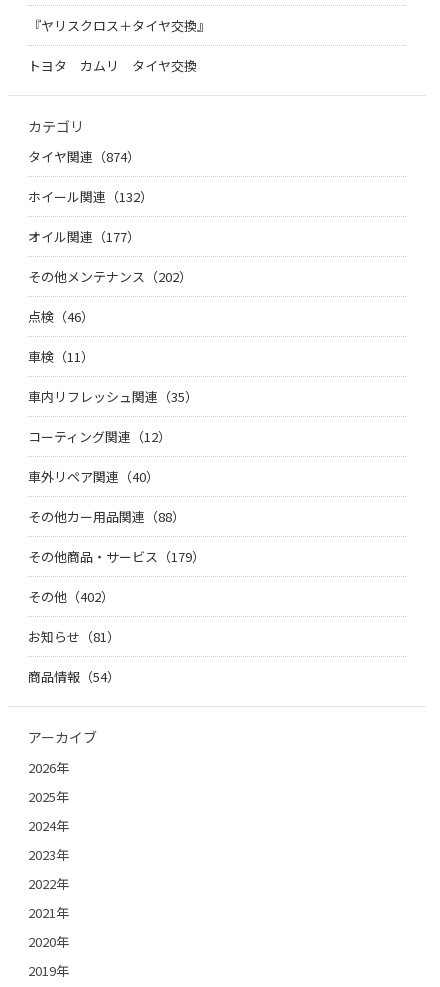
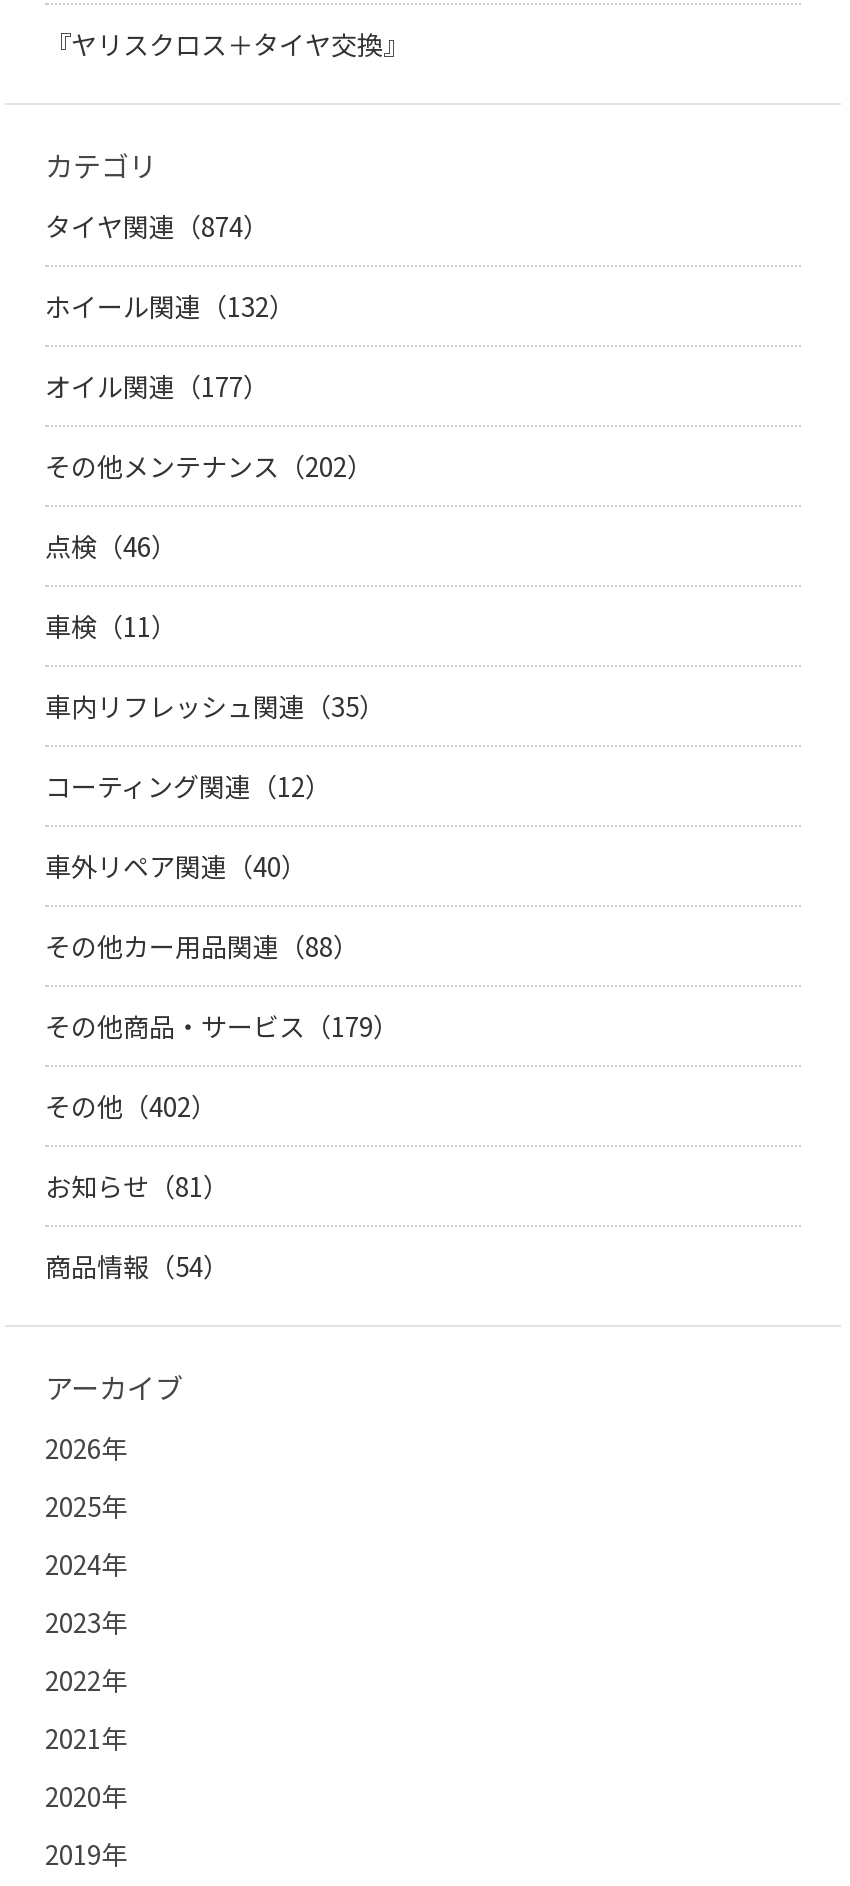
[28,56,197,75] トヨタ カムリ タイヤ交換 -> none

